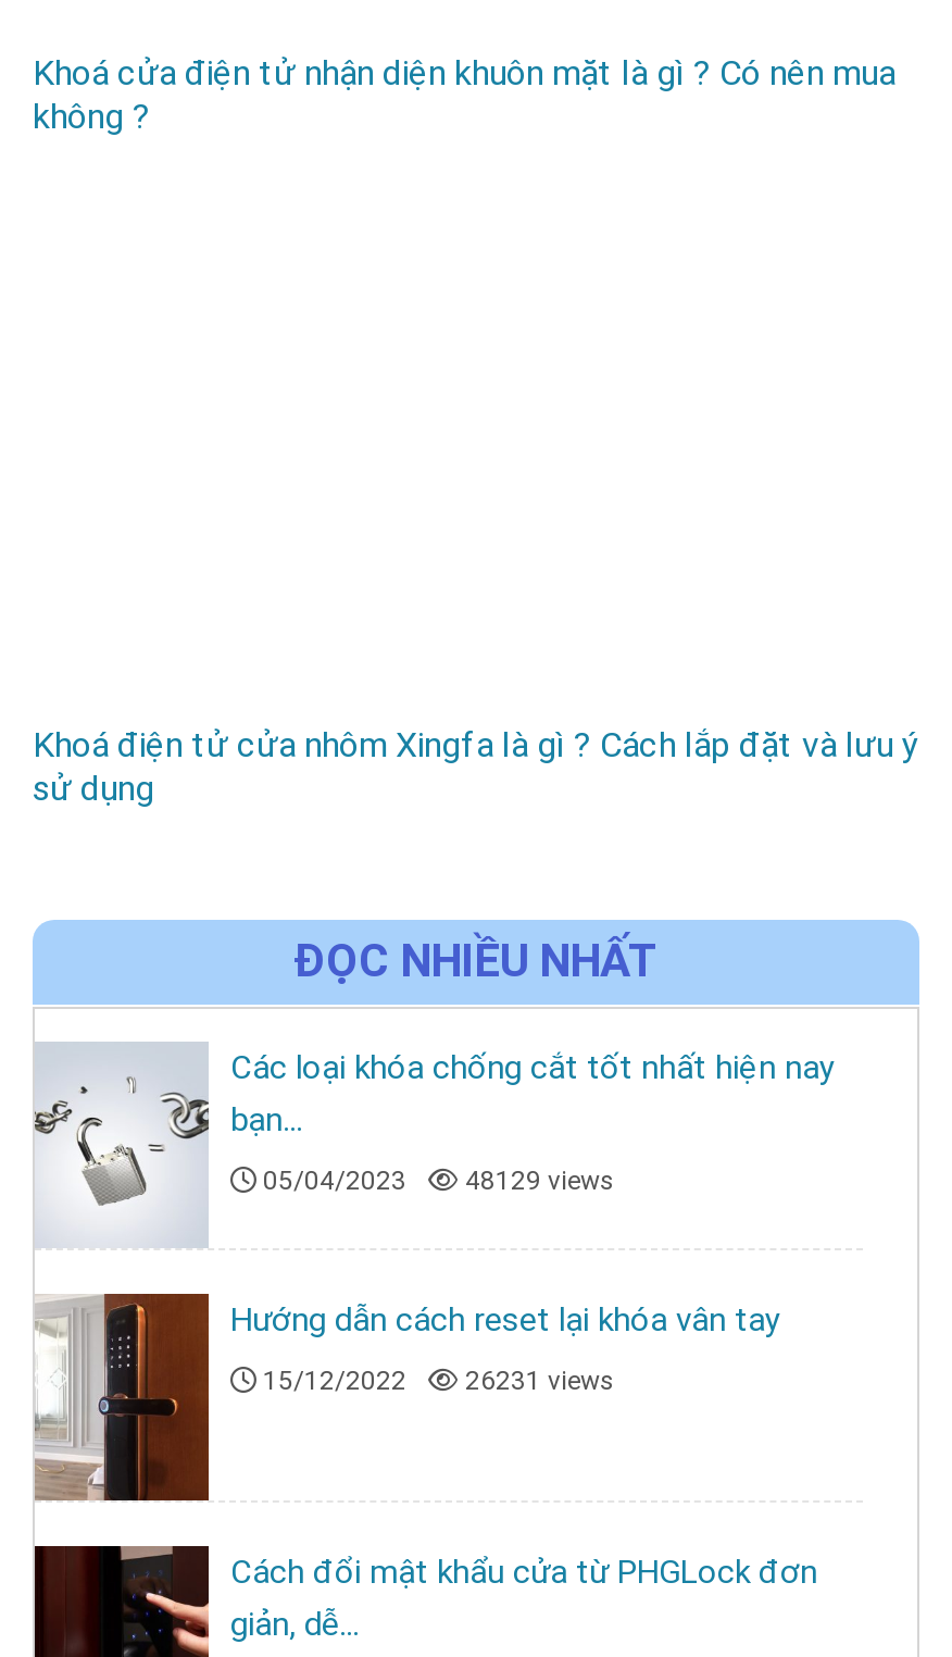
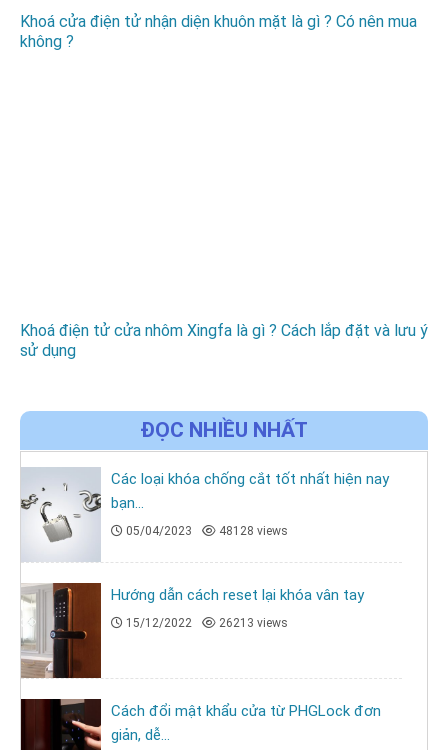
[263,1166,615,1196] 05/04/2023 48129 views -> [126,524,288,538] 05/04/2023 48128 views
[263,1366,615,1396] 15/12/2022 26231 views -> [126,616,288,630] 15/12/2022 26213 views

